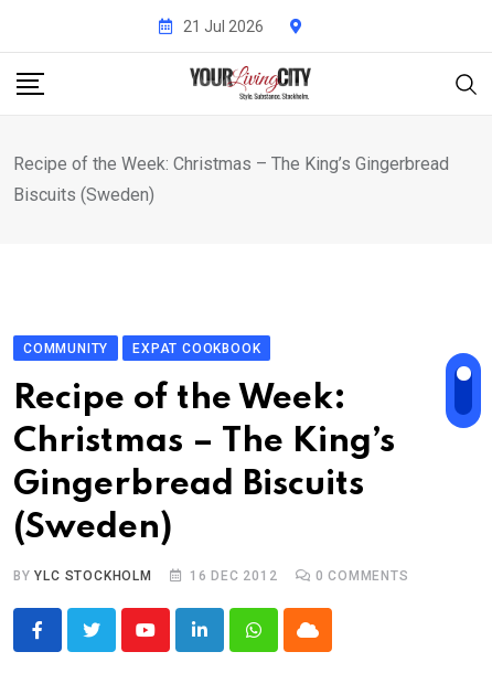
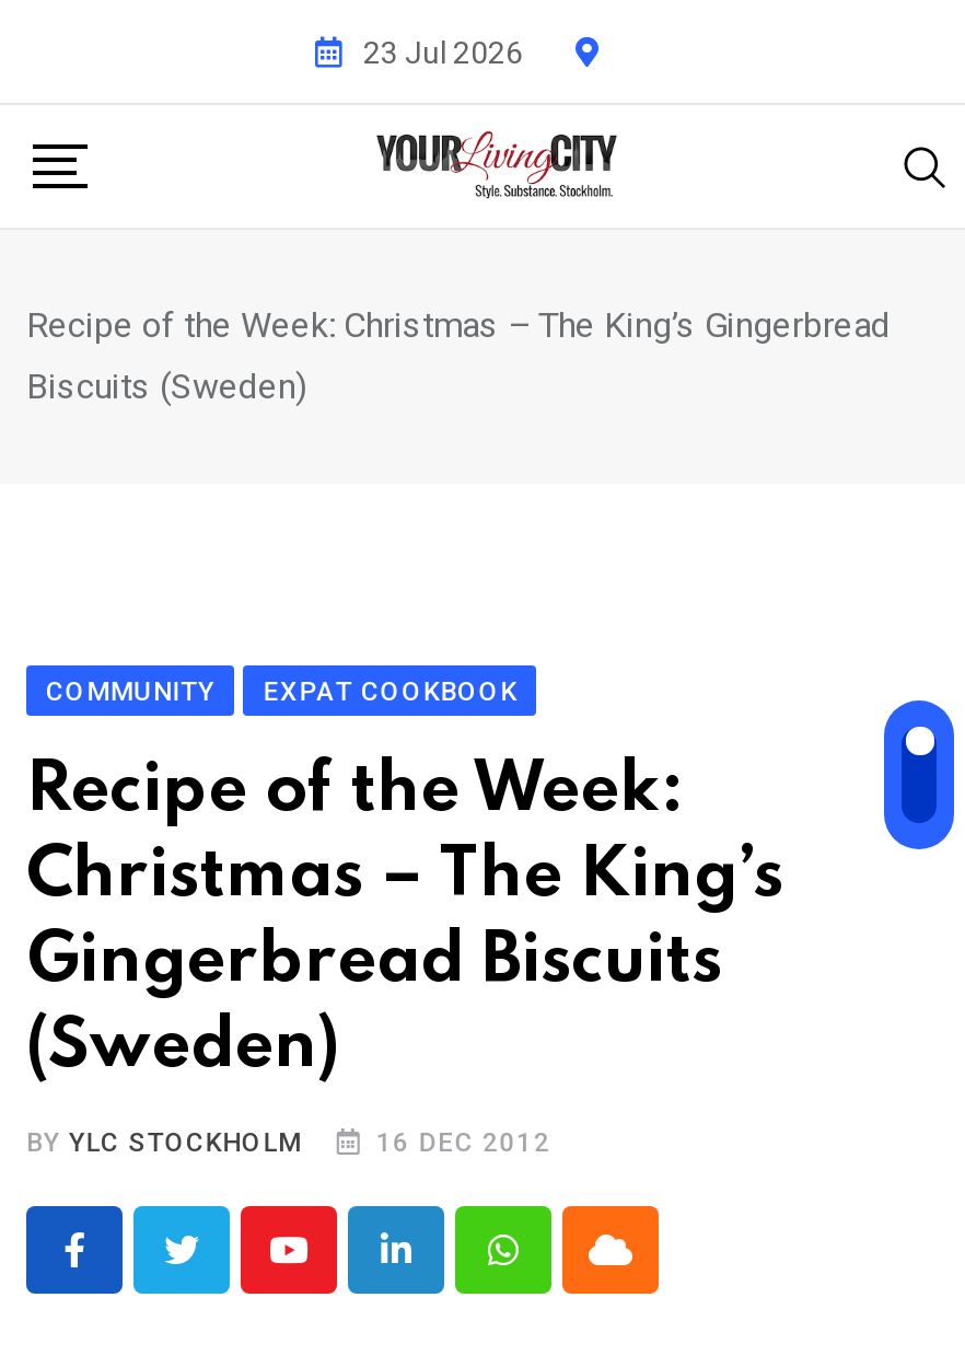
[183,17,264,35] 21 Jul 2026 -> [363,34,523,69] 23 Jul 2026
[315,568,409,584] 0 COMMENTS -> none

